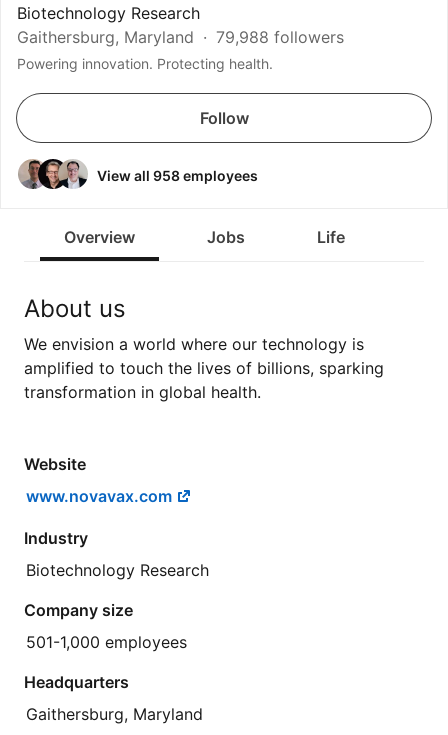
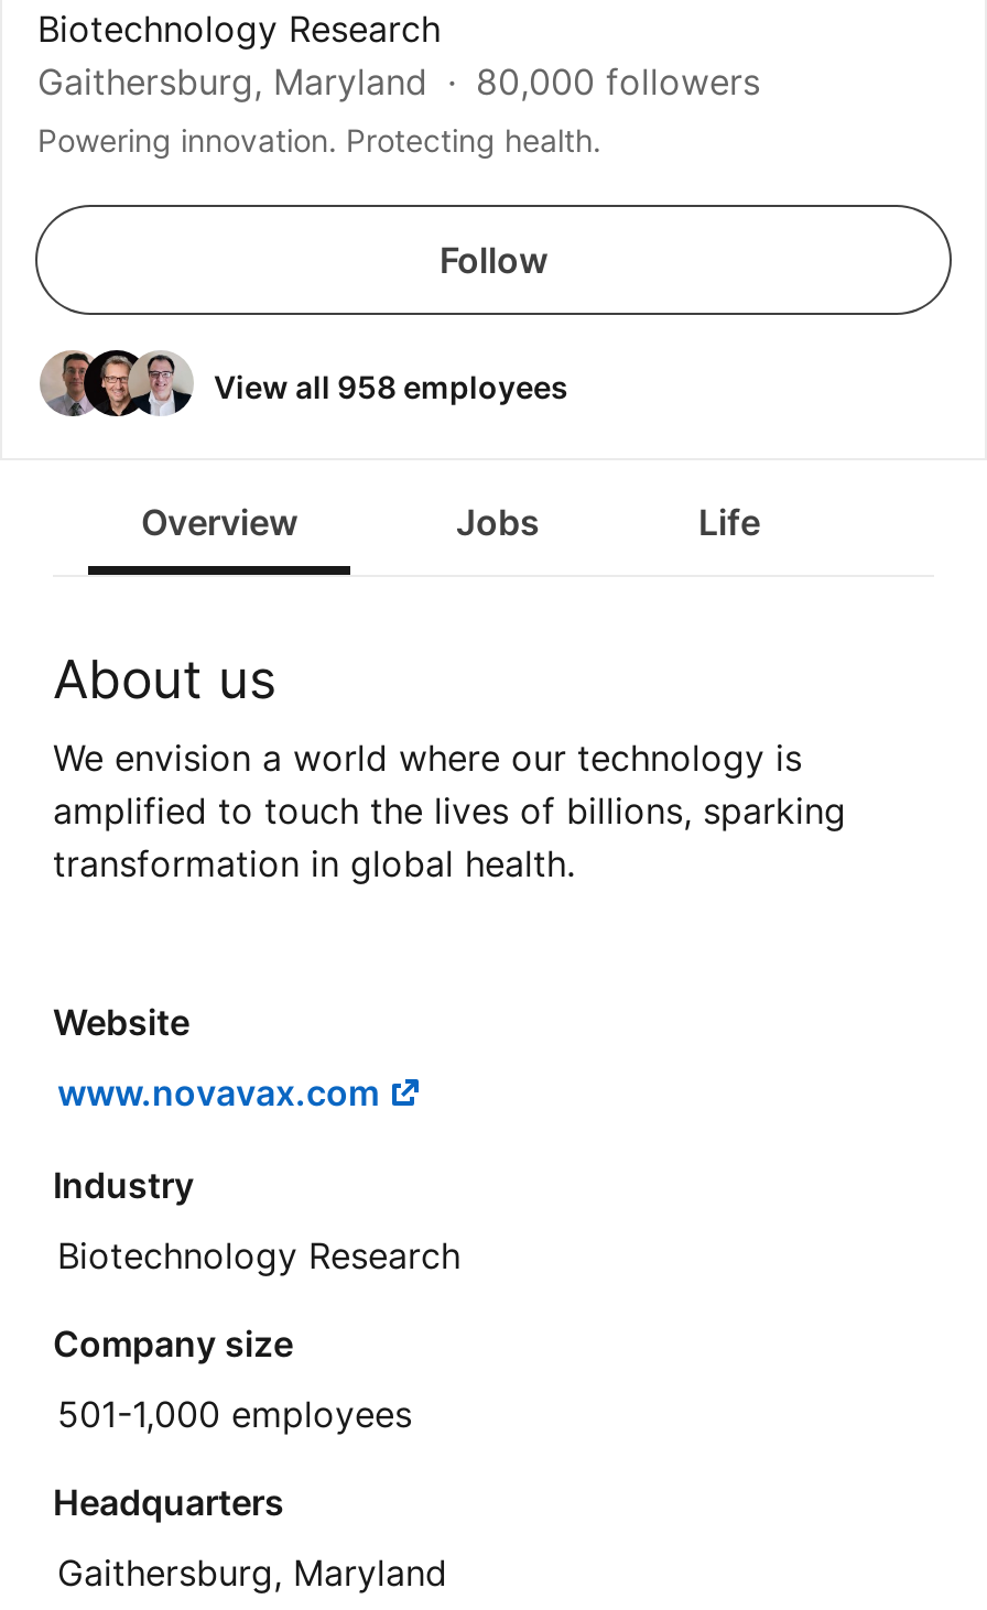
[17,27,344,47] Gaithersburg, Maryland 79,988 followers -> [37,59,760,104] Gaithersburg, Maryland 80,000 followers

